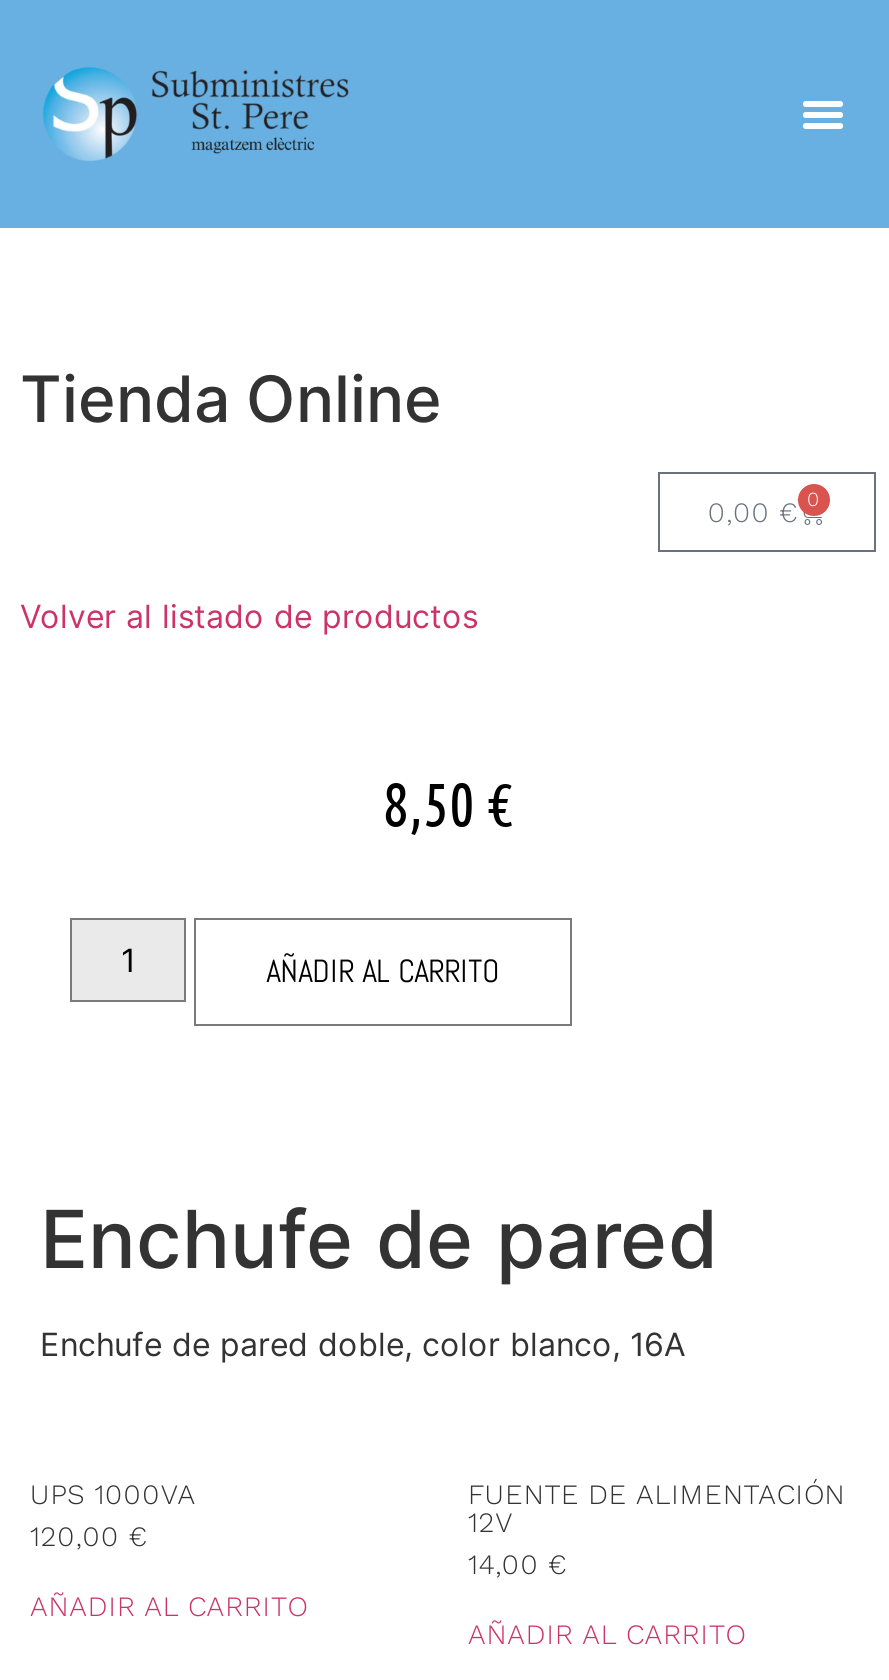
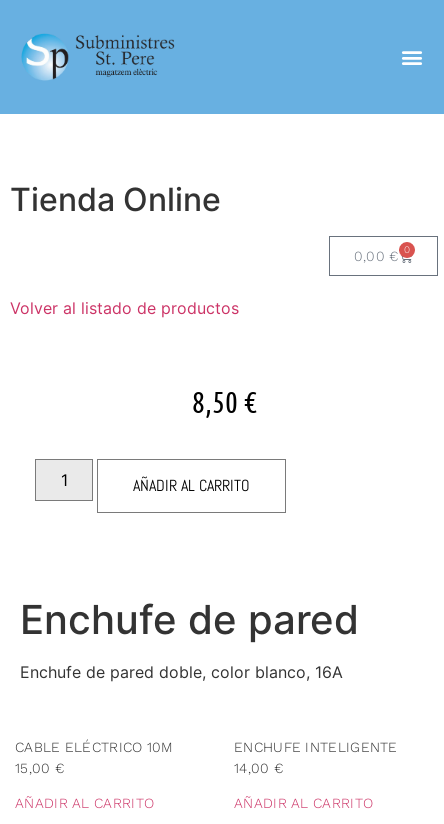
[30,1478,196,1552] UPS 1000VA | 120,00 € -> [15,739,174,776] CABLE ELÉCTRICO 10M | 15,00 €
[468,1478,845,1538] FUENTE DE ALIMENTACIÓN | 12V -> [234,739,398,755] ENCHUFE INTELIGENTE

